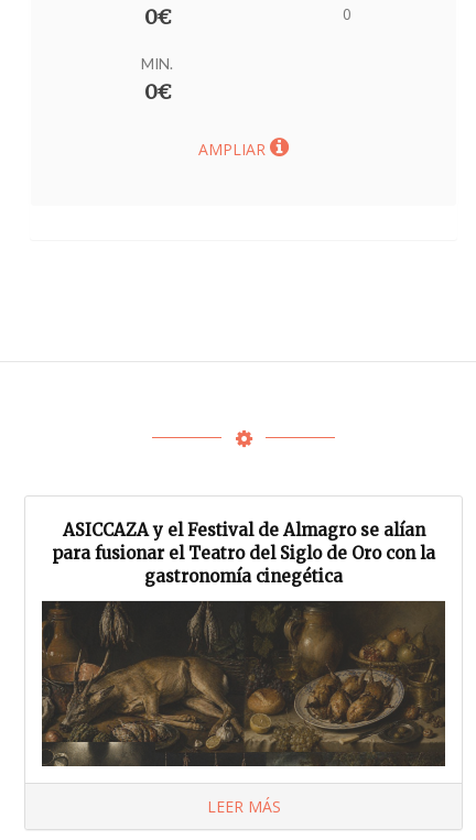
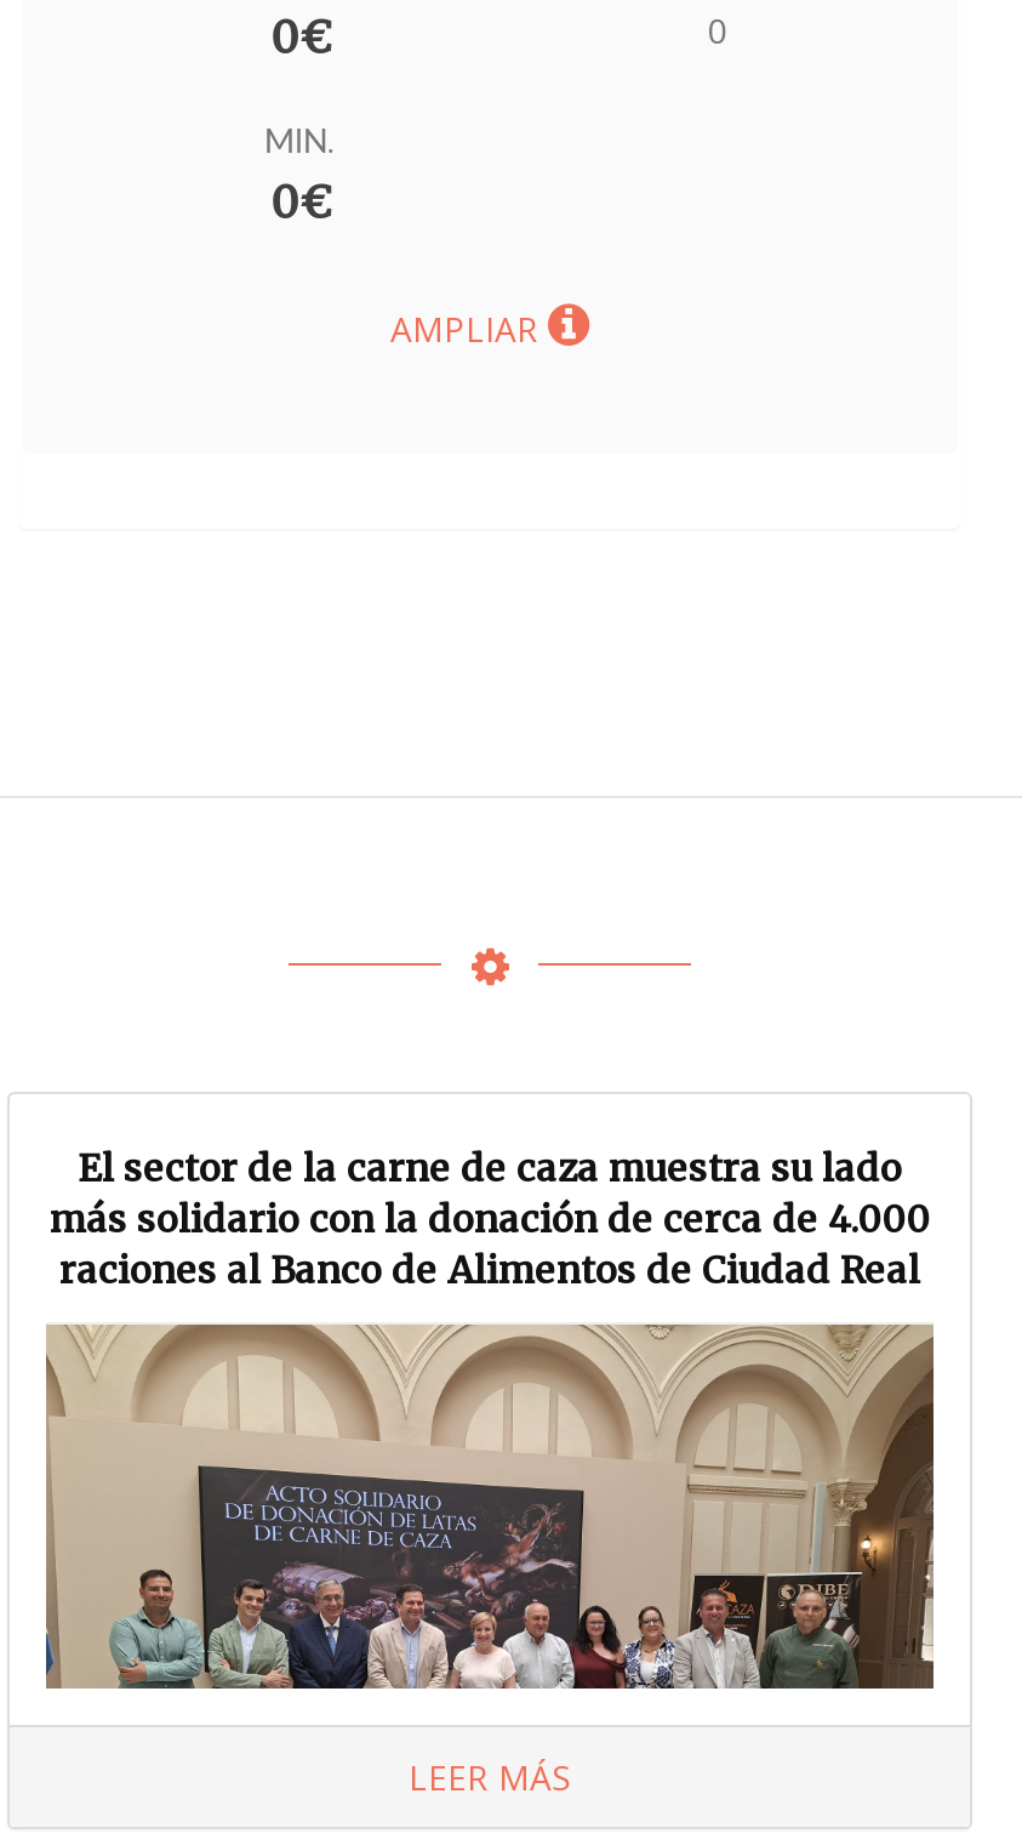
[52,520,435,587] ASICCAZA y el Festival de Almagro se alían | para fusionar el Teatro del Siglo de Oro con la | gastronomía cinegética -> [50,1145,930,1293] El sector de la carne de caza muestra su lado | más solidario con la donación de cerca de 4.000 | raciones al Banco de Alimentos de Ciudad Real
[41,600,446,767] [image] -> [44,1322,936,1691] [image]

